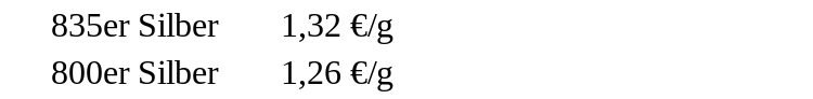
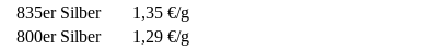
[51,6,393,43] 835er Silber 1,32 €/g -> [16,3,189,22] 835er Silber 1,35 €/g
[51,53,393,90] 800er Silber 1,26 €/g -> [16,27,189,45] 800er Silber 1,29 €/g

